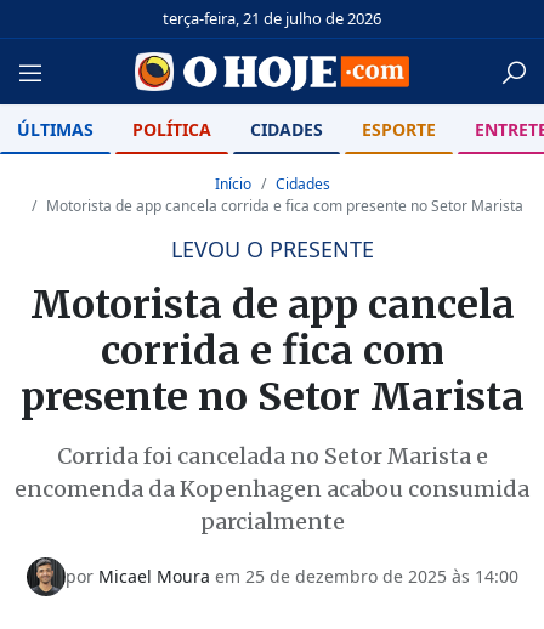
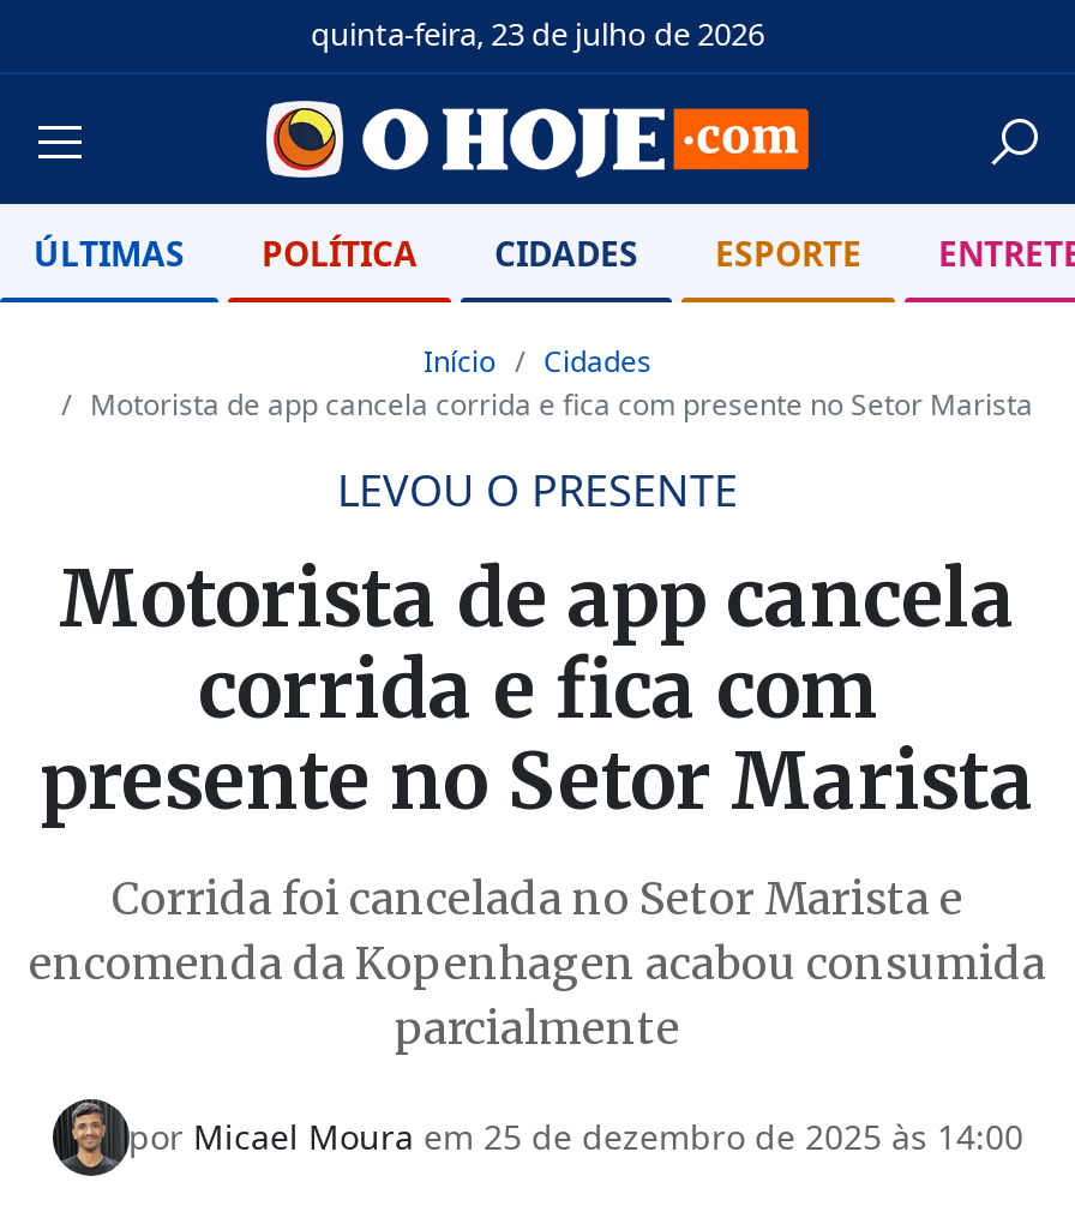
[163,7,381,29] terça-feira, 21 de julho de 2026 -> [311,12,764,55] quinta-feira, 23 de julho de 2026

